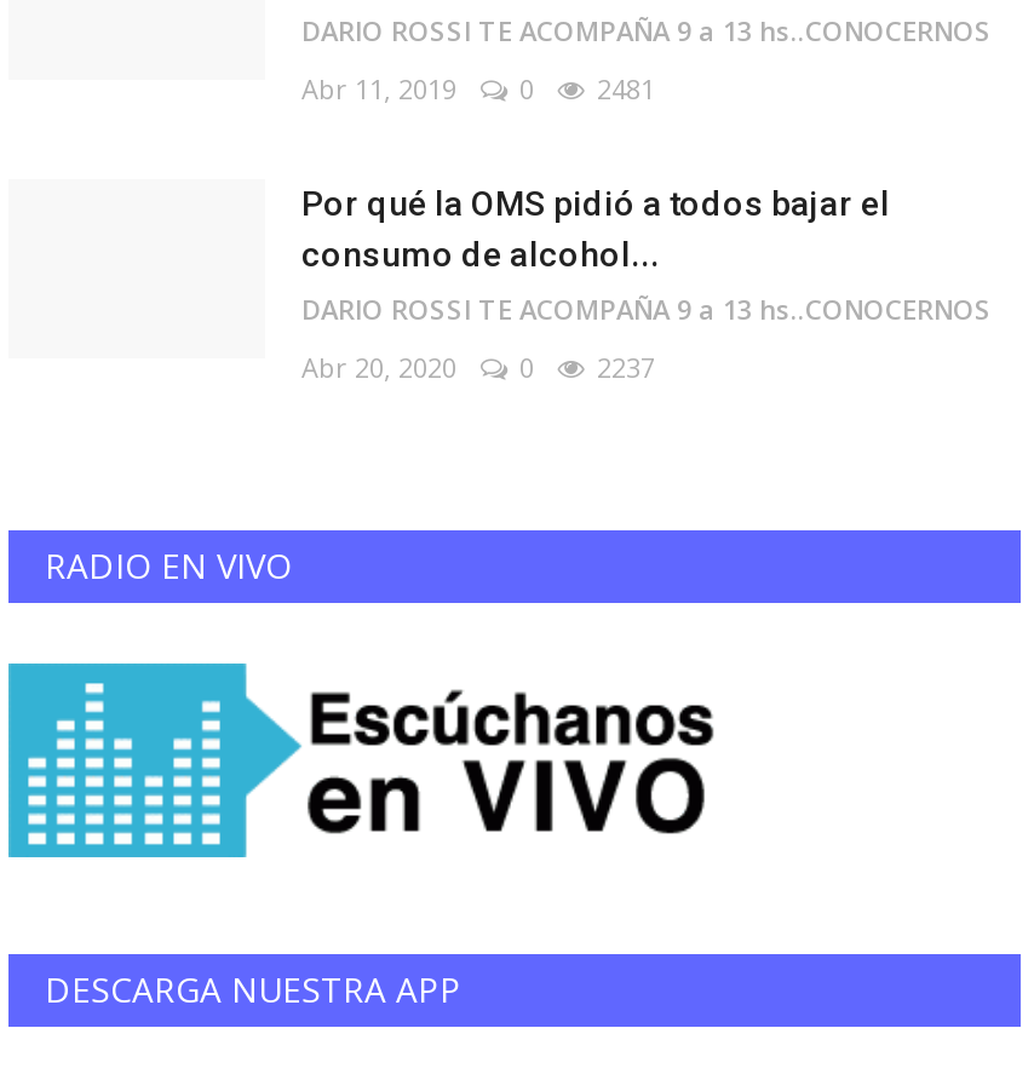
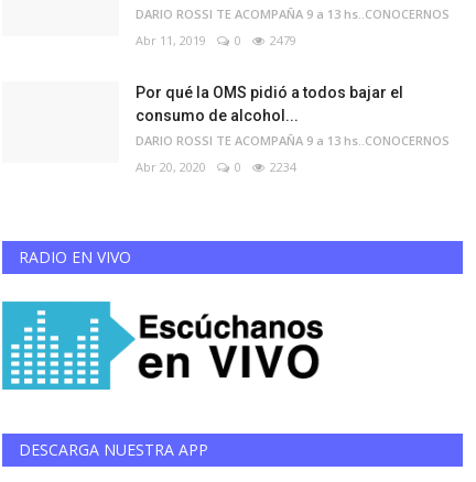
[301,71,655,107] Abr 11, 2019 0 2481 -> [136,32,296,49] Abr 11, 2019 0 2479
[301,349,655,386] Abr 20, 2020 0 2237 -> [136,159,296,175] Abr 20, 2020 0 2234

